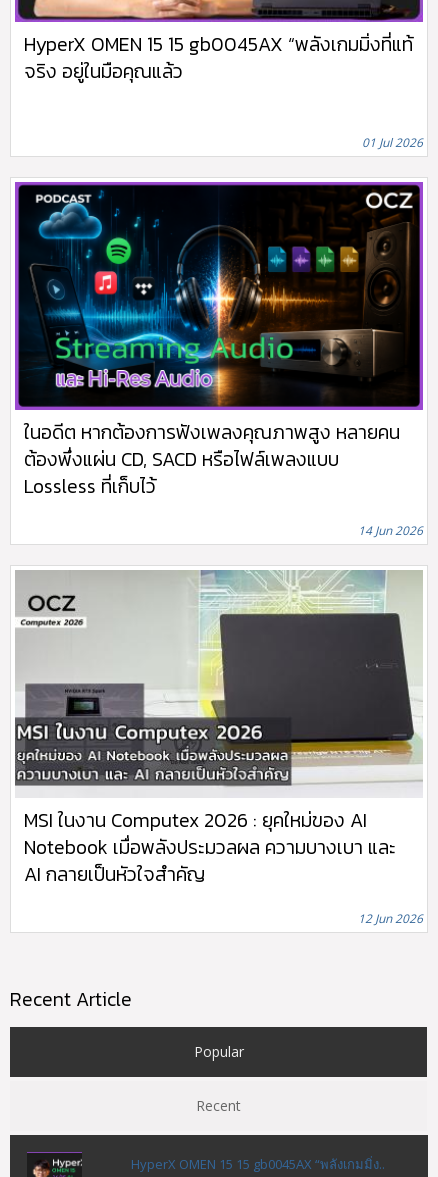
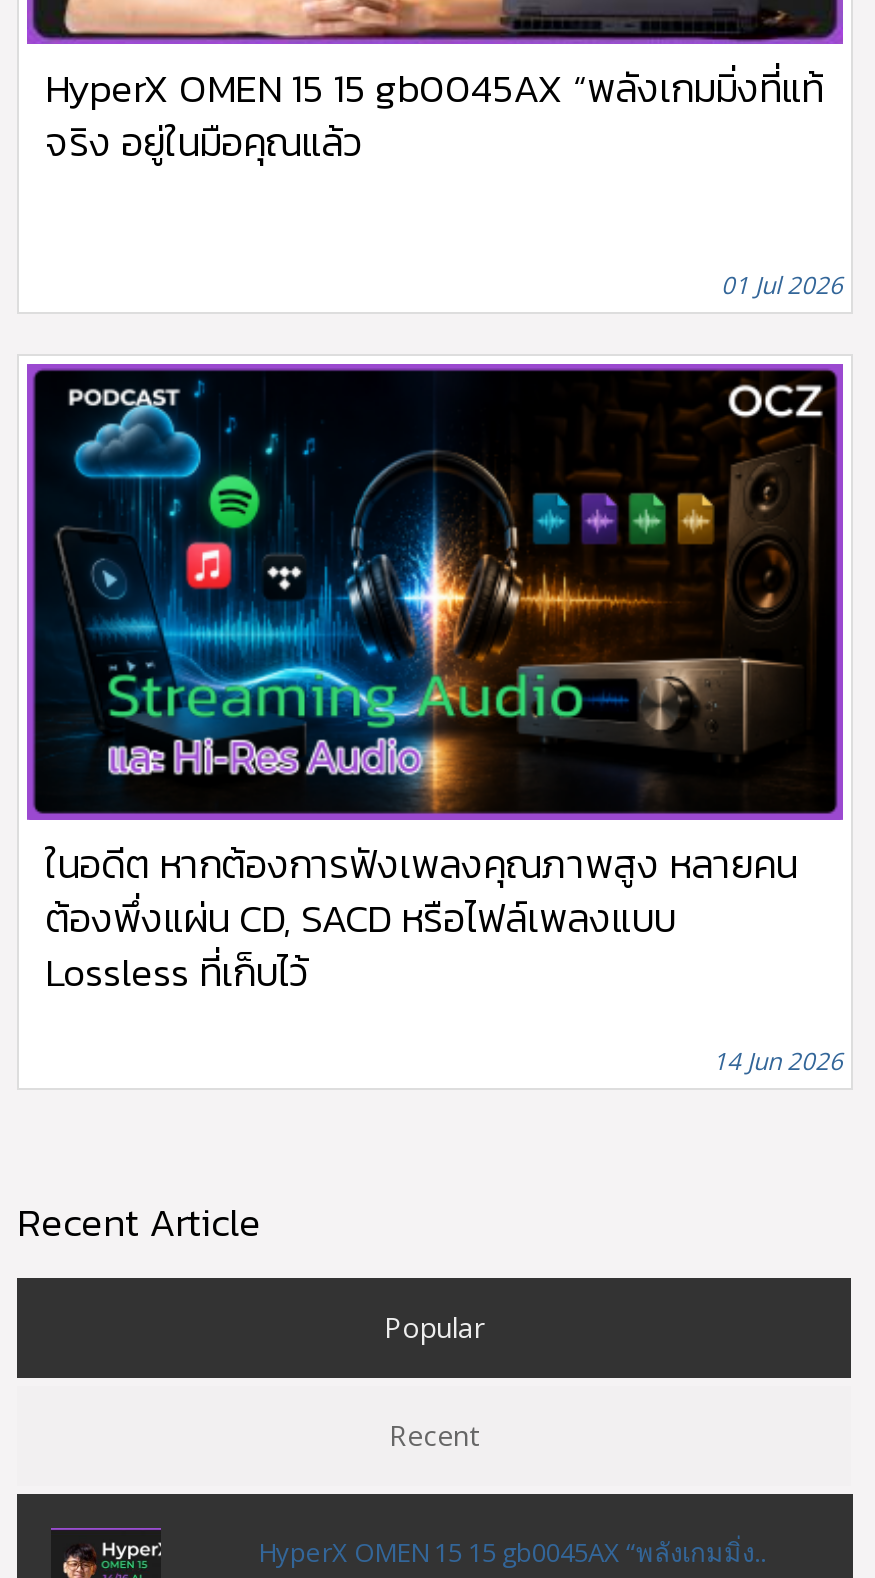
[14,570,423,926] [image] | MSI ในงาน Computex 2026 : ยุคใหม่ของ AI | Notebook เมื่อพลังประมวลผล ความบางเบา และ | AI กลายเป็นหัวใจสำคัญ | 12 Jun 2026 -> none

